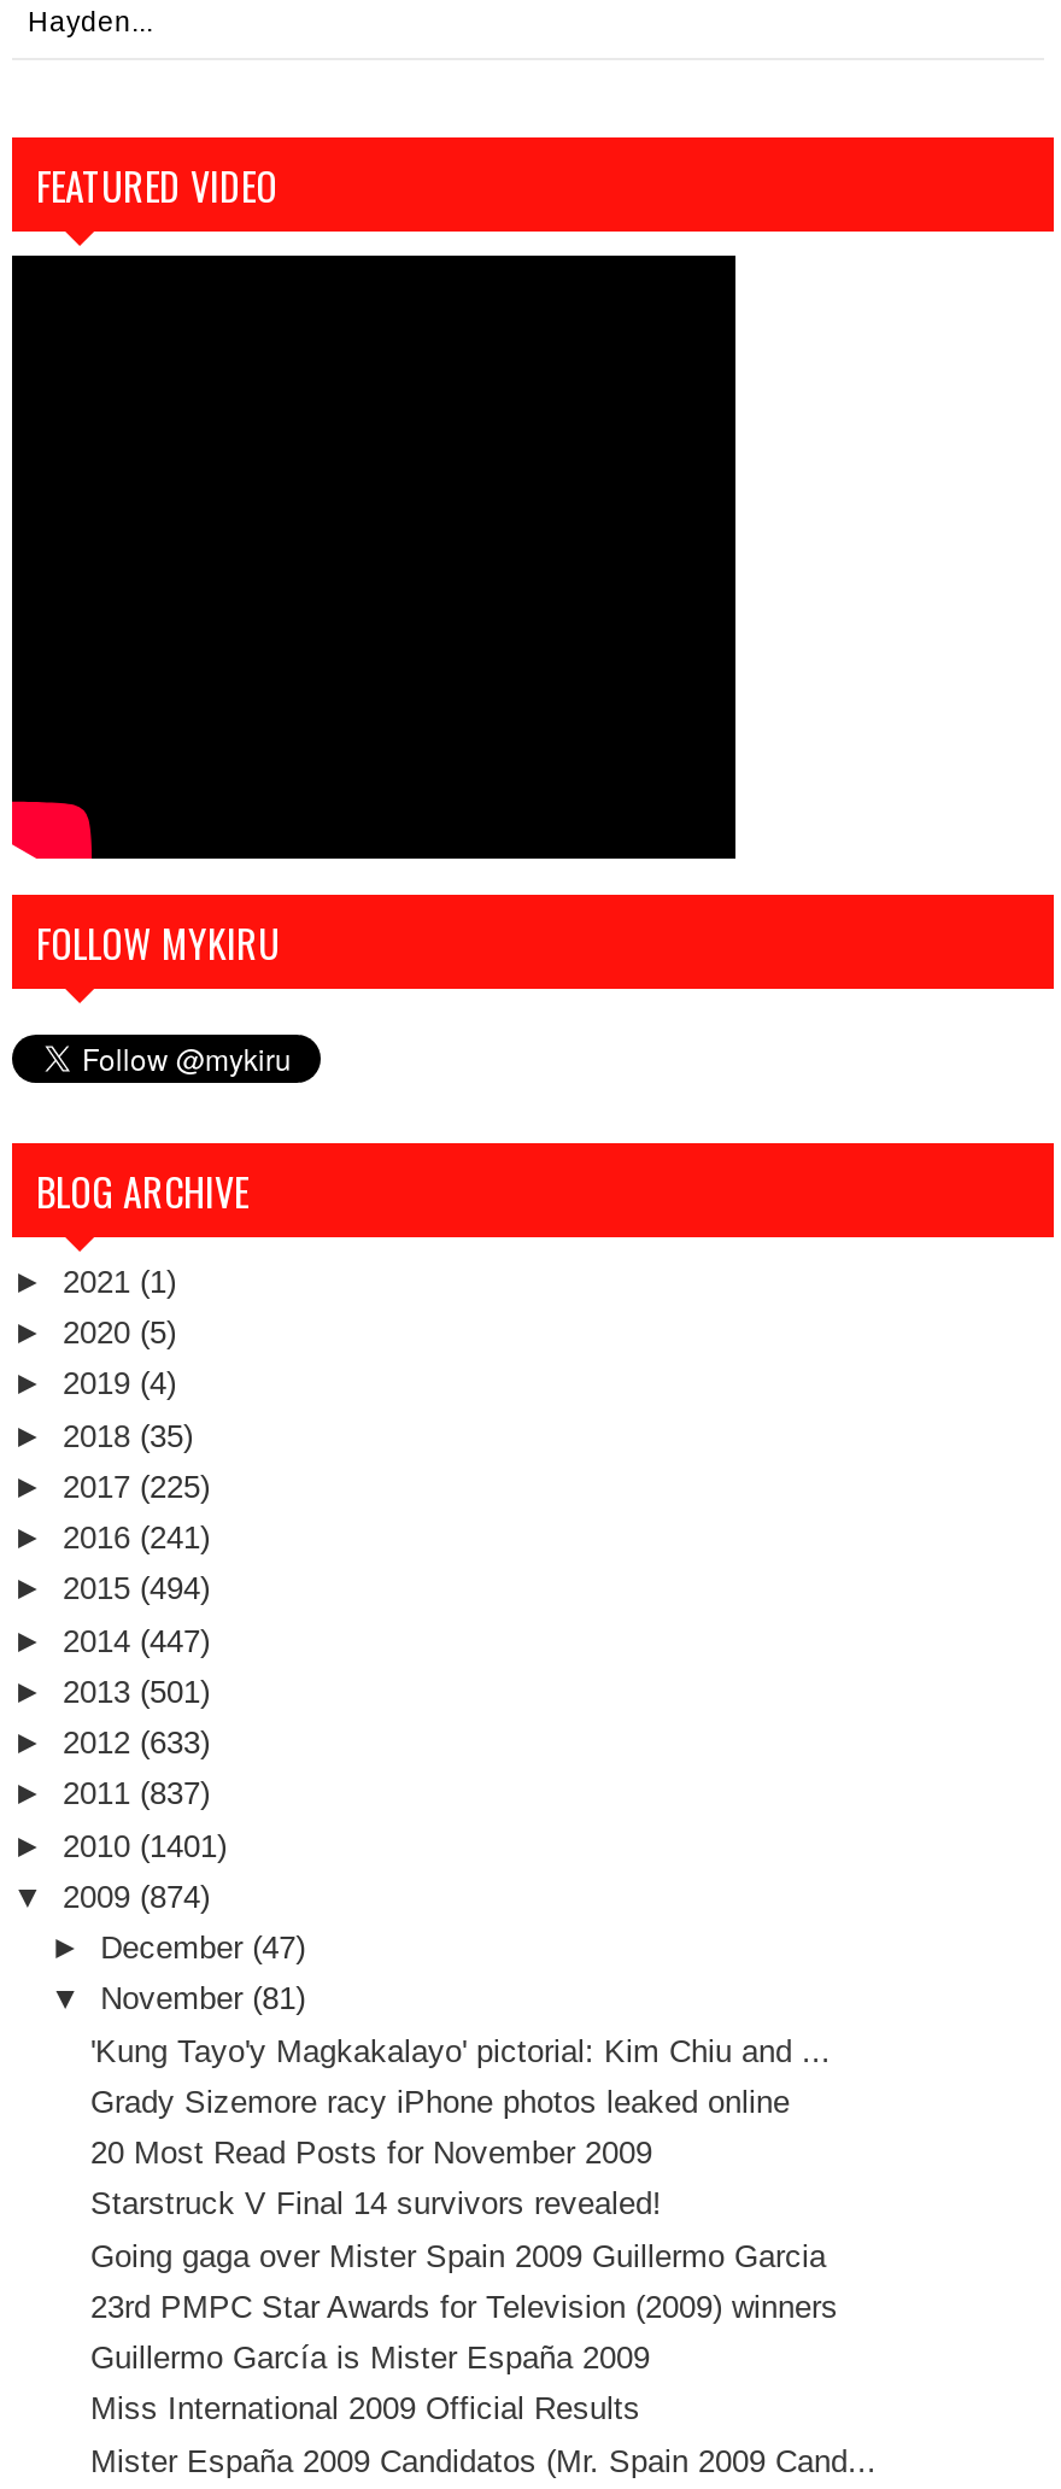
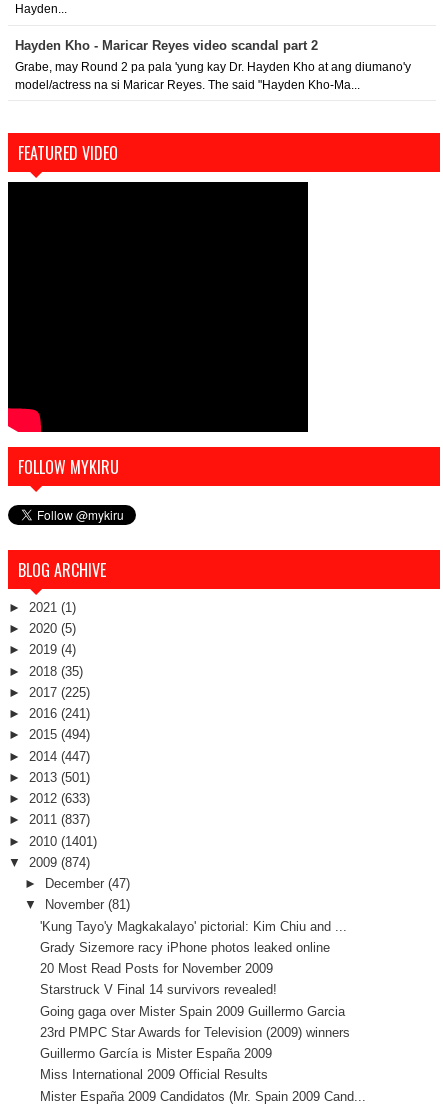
none -> [14,38,410,91] Hayden Kho - Maricar Reyes video scandal part 2 | Grabe, may Round 2 pa pala 'yung kay Dr. Hayden Kho at ang diumano'y | model/actress na si Maricar Reyes. The said "Hayden Kho-Ma...

